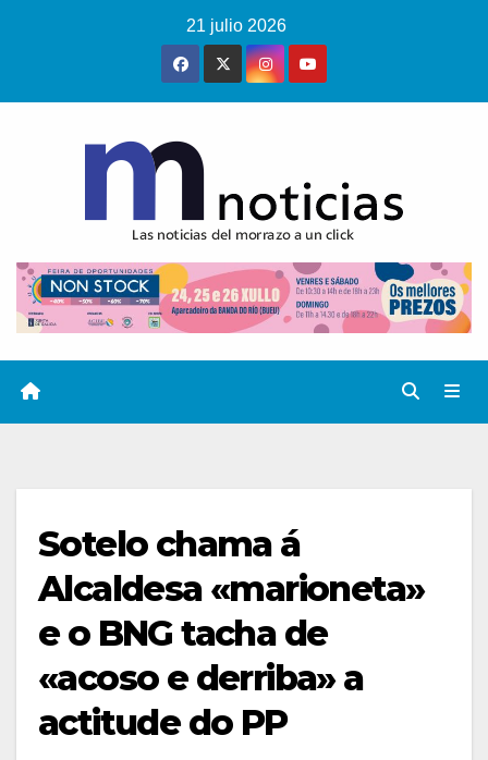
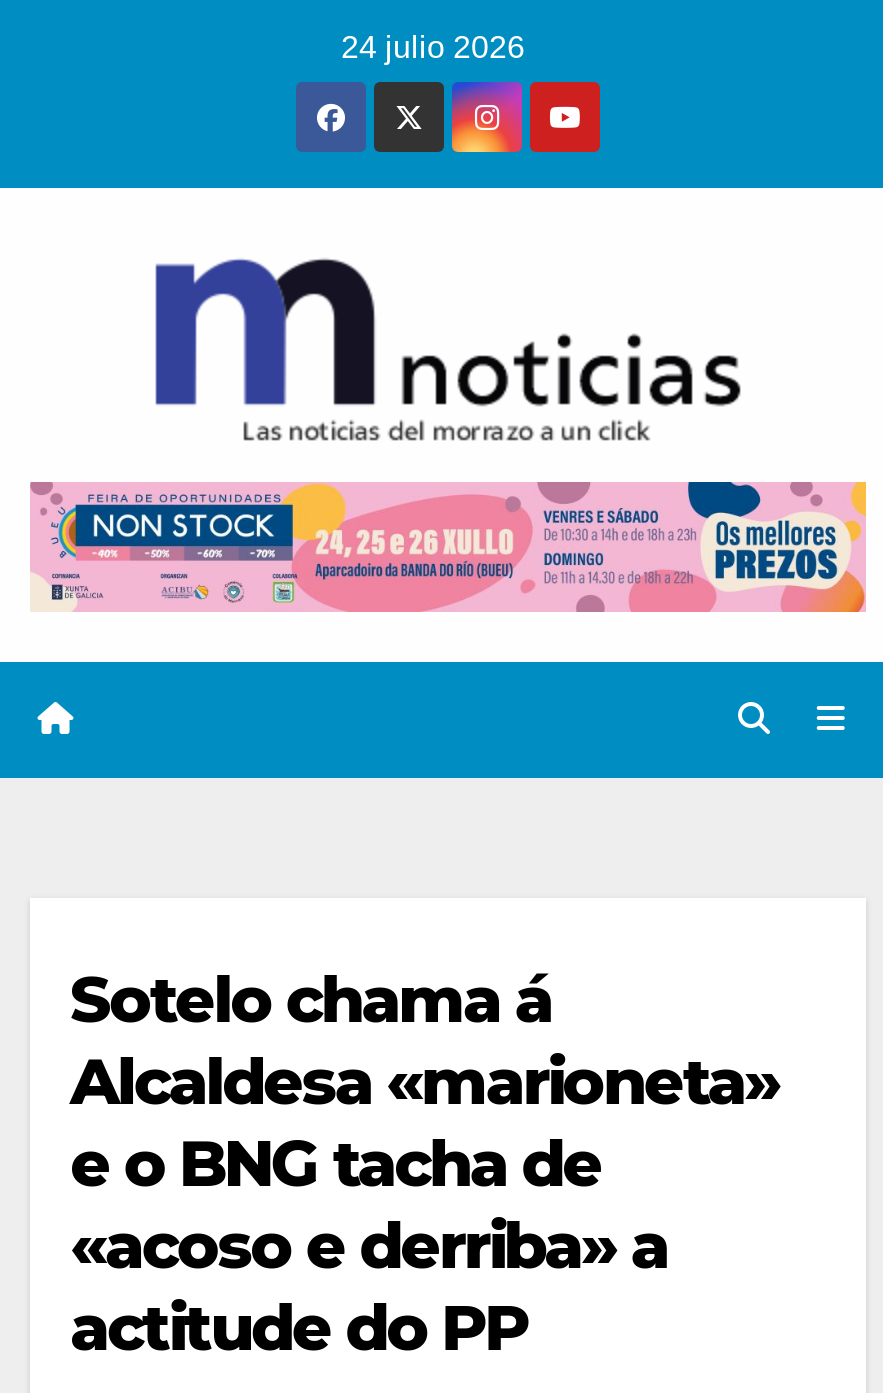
[186,16,286,35] 21 julio 2026 -> [341,30,525,64] 24 julio 2026

